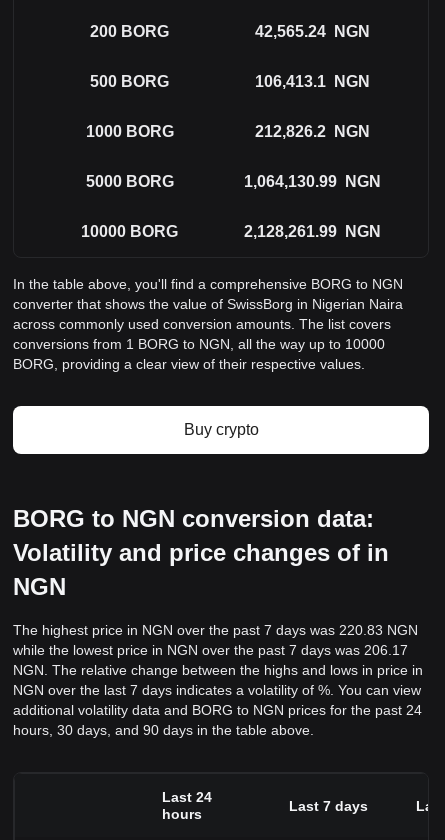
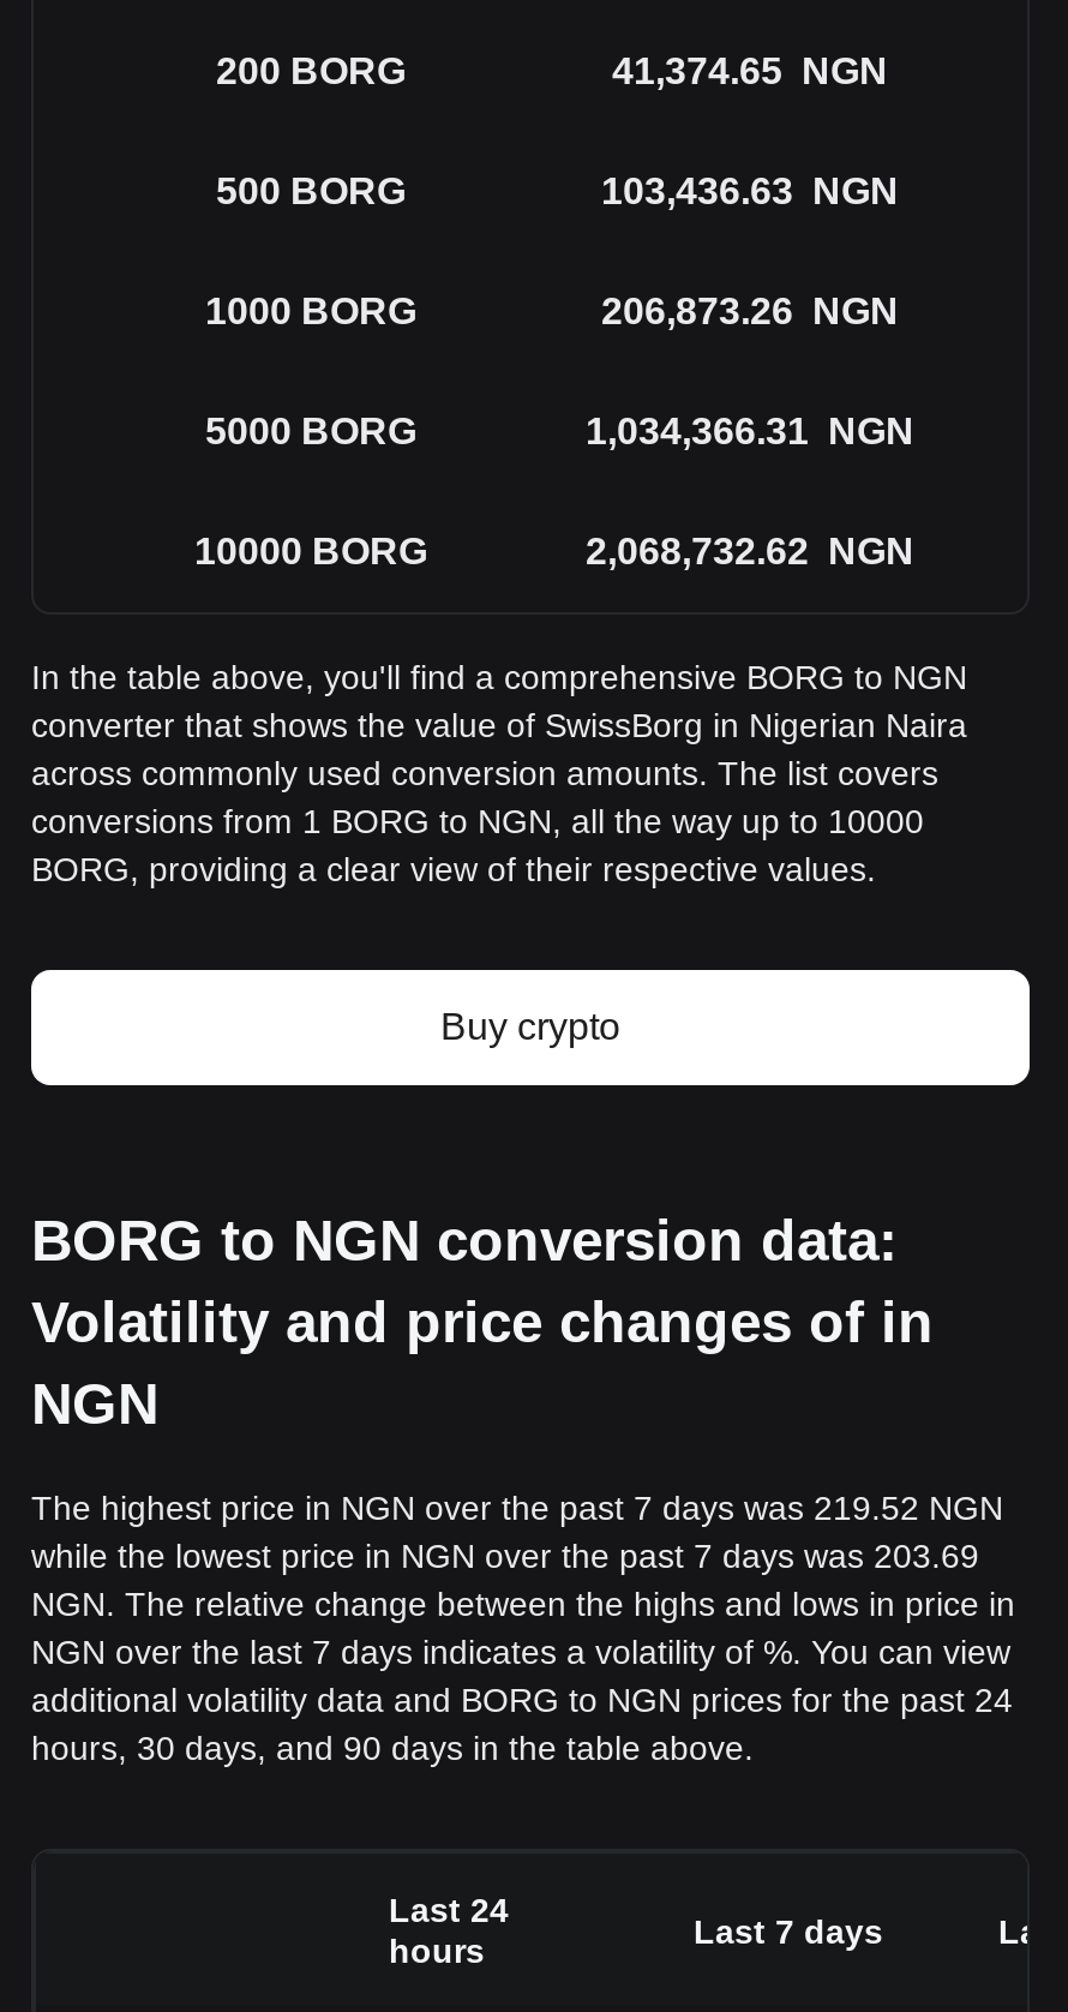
[255,23,370,40] 42,565.24 NGN -> [612,50,888,91] 41,374.65 NGN
[255,73,370,90] 106,413.1 NGN -> [601,170,899,211] 103,436.63 NGN
[255,123,370,140] 212,826.2 NGN -> [601,291,899,331] 206,873.26 NGN
[244,173,381,190] 1,064,130.99 NGN -> [586,411,914,451] 1,034,366.31 NGN
[244,223,381,240] 2,128,261.99 NGN -> [586,531,914,571] 2,068,732.62 NGN
[13,622,418,638] The highest price in NGN over the past 7 days was 220.83 NGN -> [31,1489,1003,1527] The highest price in NGN over the past 7 days was 219.52 NGN
[13,642,408,658] while the lowest price in NGN over the past 7 days was 206.17 -> [31,1537,979,1575] while the lowest price in NGN over the past 7 days was 203.69

